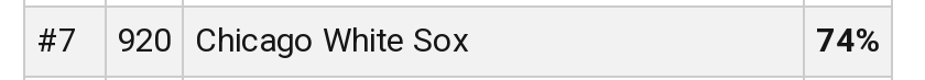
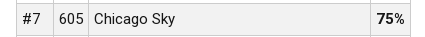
[118,21,880,60] 920 | Chicago White Sox | 74% -> [59,10,405,28] 605 | Chicago Sky | 75%

